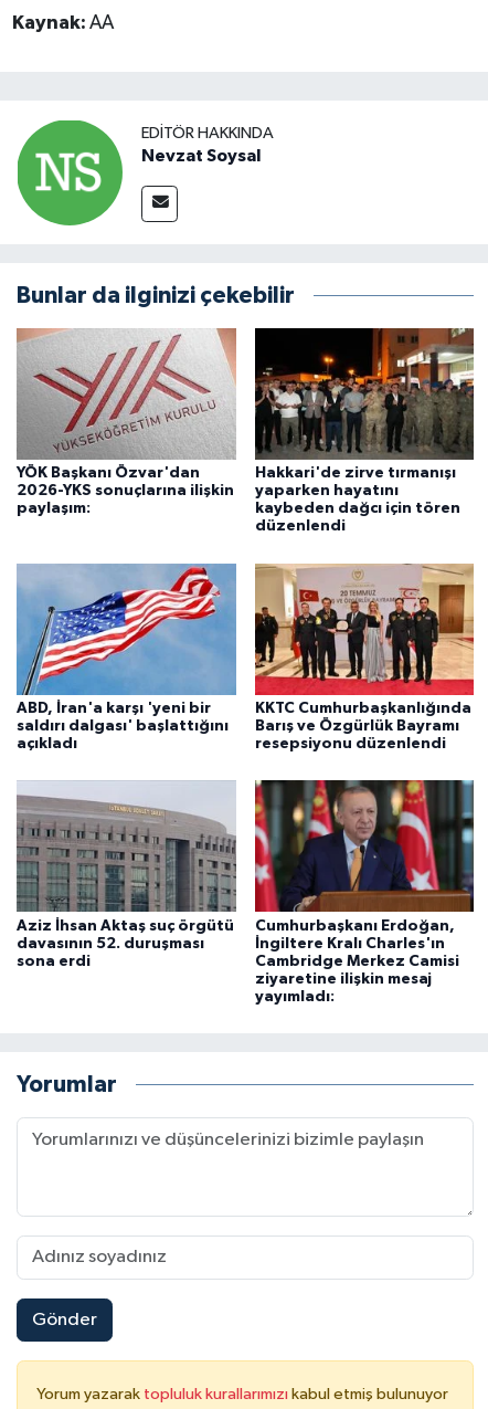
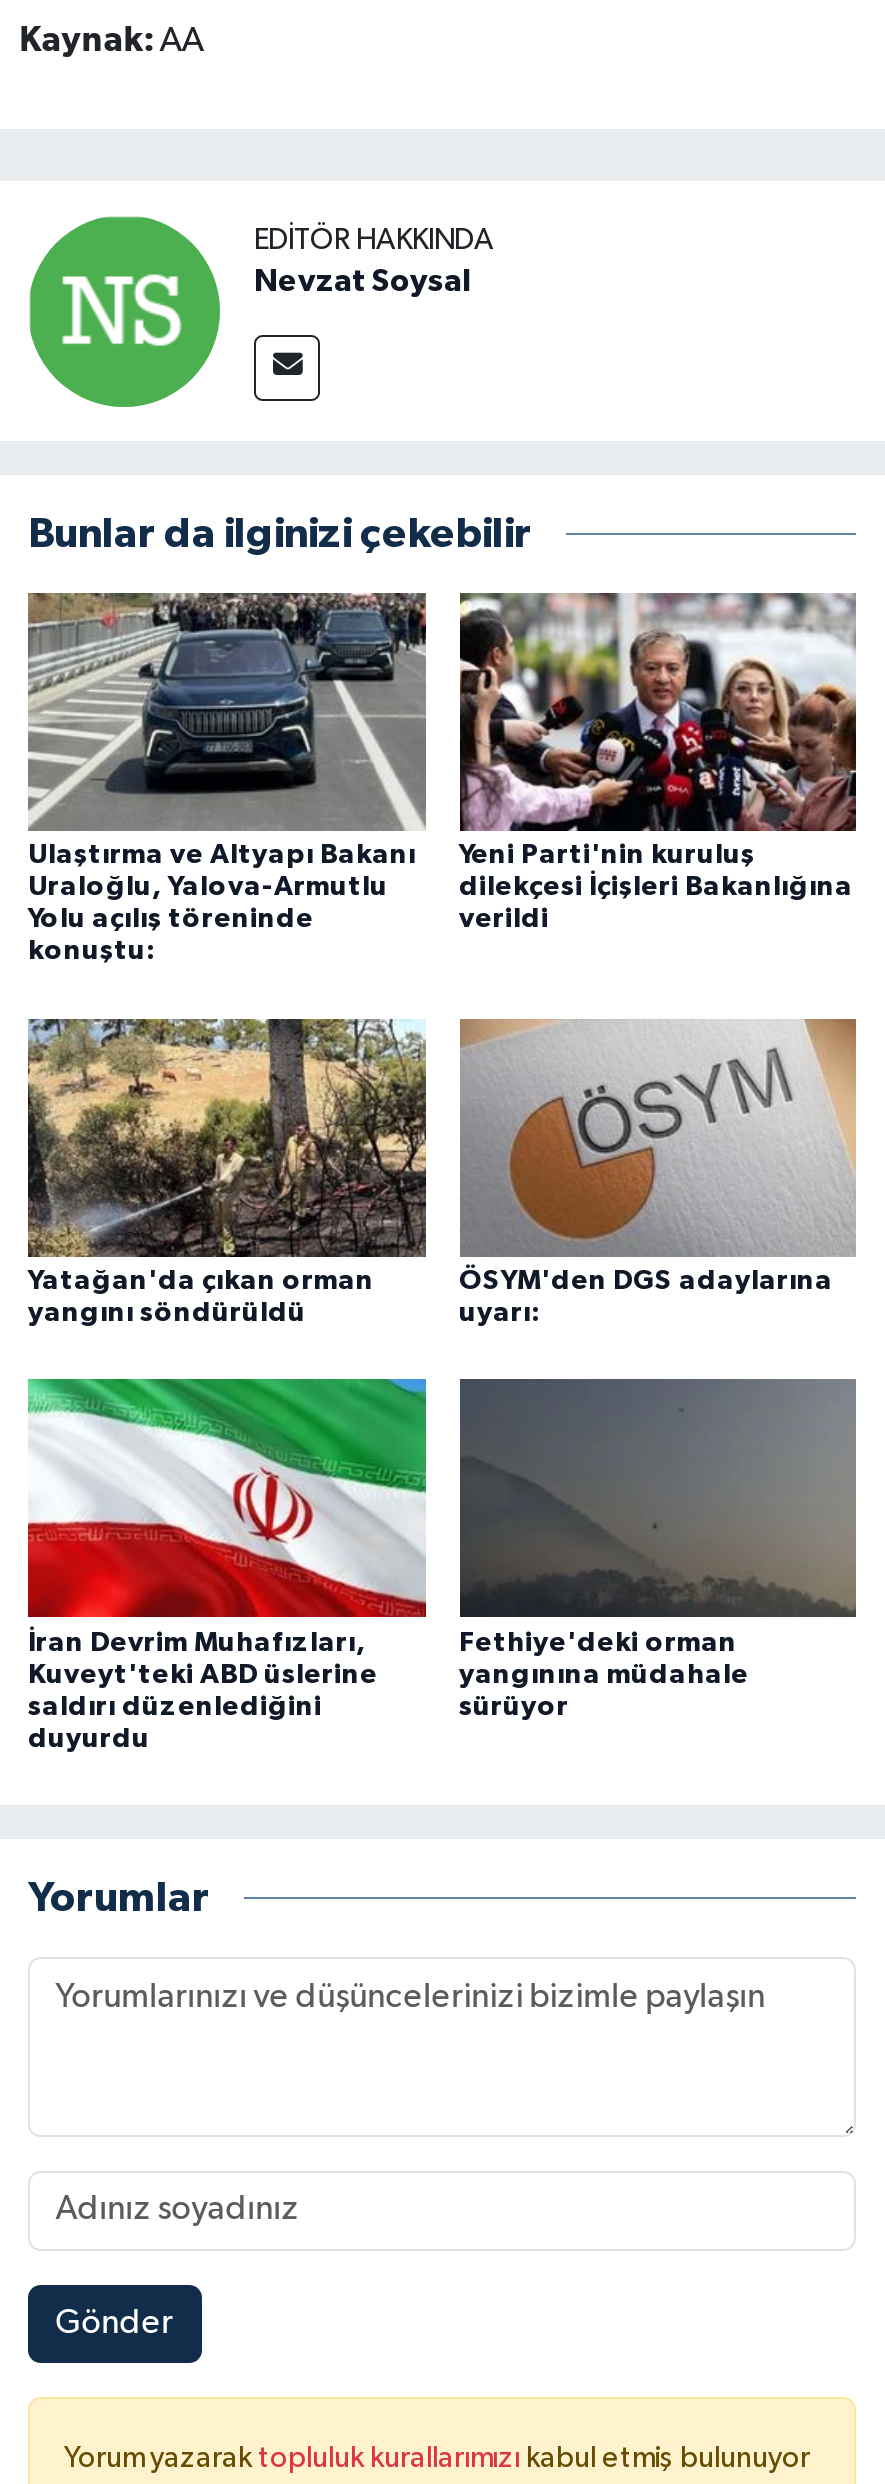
[17,328,236,516] [image] | YÖK Başkanı Özvar'dan | 2026-YKS sonuçlarına ilişkin | paylaşım: -> [28,591,428,965] [image] | Ulaştırma ve Altyapı Bakanı | Uraloğlu, Yalova-Armutlu | Yolu açılış töreninde | konuştu:
[254,327,474,534] [image] | Hakkari'de zirve tırmanışı | yaparken hayatını | kaybeden dağcı için tören | düzenlendi -> [458,591,856,933] [image] | Yeni Parti'nin kuruluş | dilekçesi İçişleri Bakanlığına | verildi
[15,562,237,751] [image] | ABD, İran'a karşı 'yeni bir | saldırı dalgası' başlattığını | açıkladı -> [26,1017,428,1327] [image] | Yatağan'da çıkan orman | yangını söndürüldü
[254,564,475,751] [image] | KKTC Cumhurbaşkanlığında | Barış ve Özgürlük Bayramı | resepsiyonu düzenlendi -> [459,1021,856,1327] [image] | ÖSYM'den DGS adaylarına | uyarı:
[15,780,236,969] [image] | Aziz İhsan Aktaş suç örgütü | davasının 52. duruşması | sona erdi -> [26,1377,428,1752] [image] | İran Devrim Muhafızları, | Kuveyt'teki ABD üslerine | saldırı düzenlediğini | duyurdu
[254,779,475,1004] [image] | Cumhurbaşkanı Erdoğan, | İngiltere Kralı Charles'ın | Cambridge Merkez Camisi | ziyaretine ilişkin mesaj | yayımladı: -> [458,1377,856,1720] [image] | Fethiye'deki orman | yangınına müdahale | sürüyor

